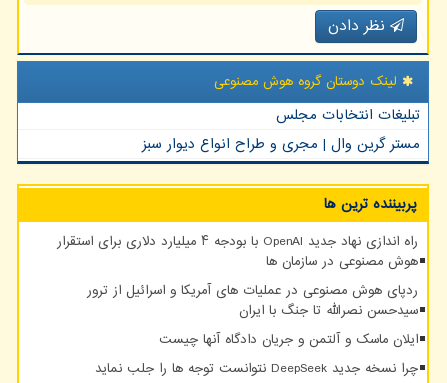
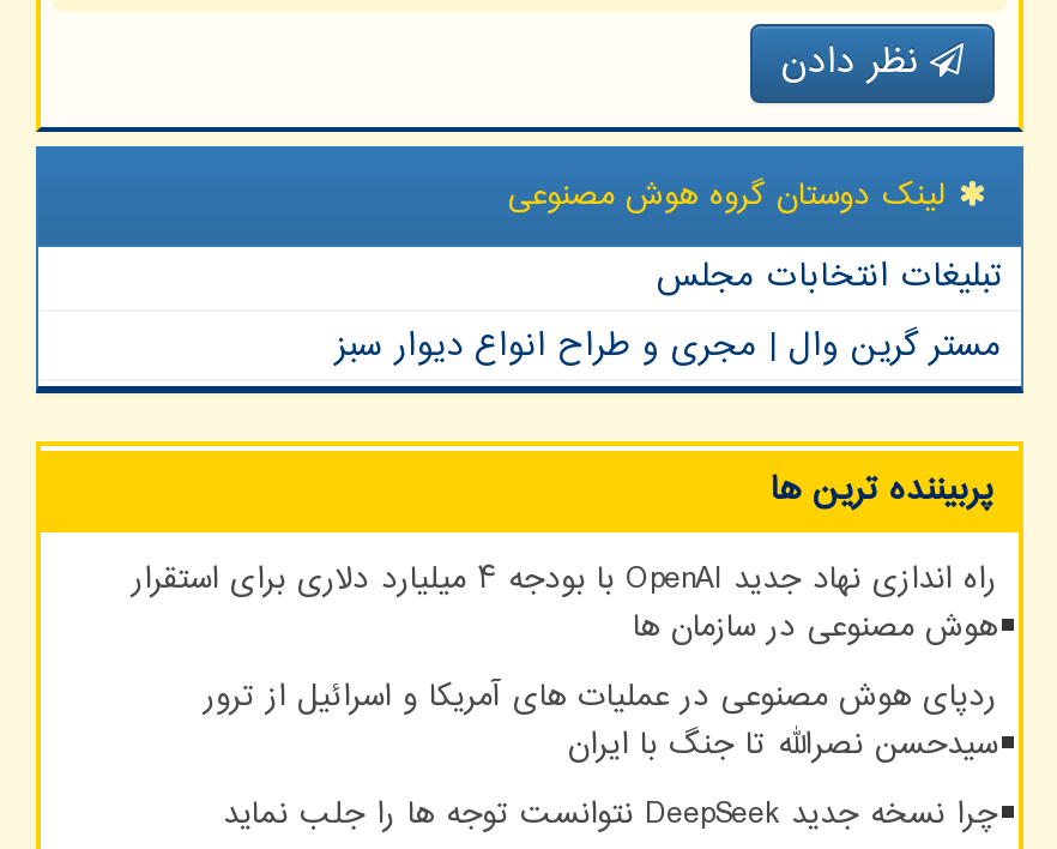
[159,328,418,350] ایلان ماسک و آلتمن و جریان دادگاه آنها چیست -> none

